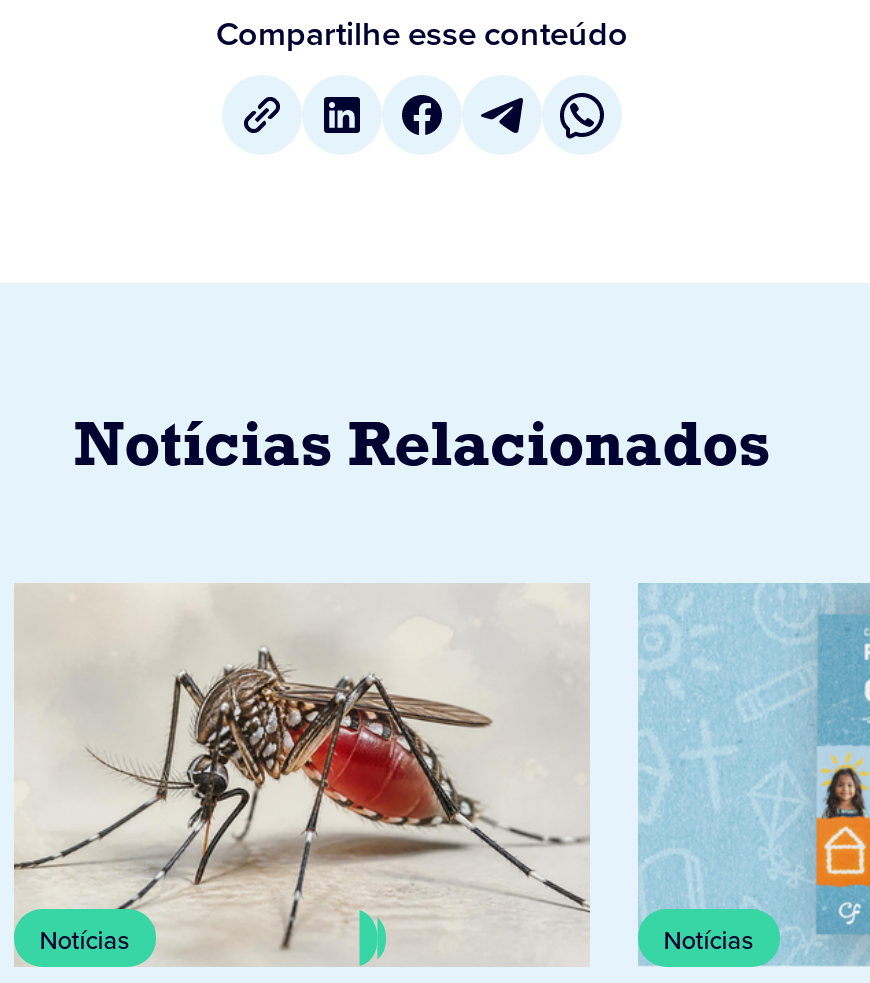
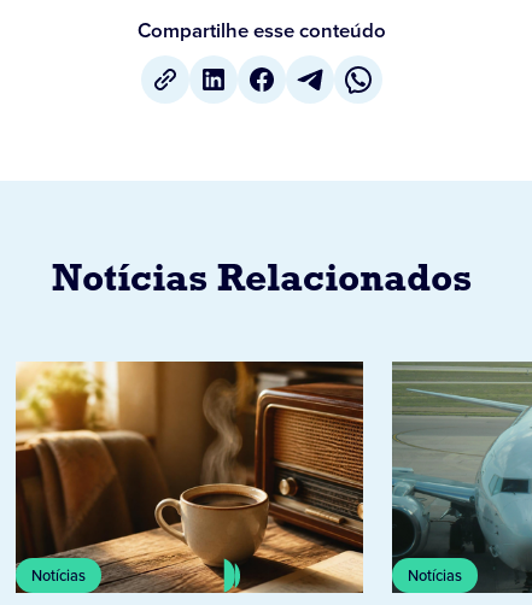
[14,585,590,967] [image] -> [14,360,364,594] [image]
[638,583,864,967] [image] -> [391,362,528,594] [image]

